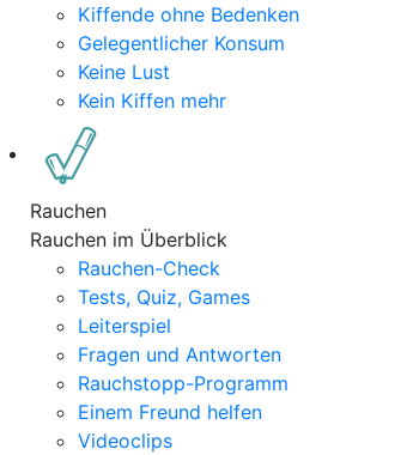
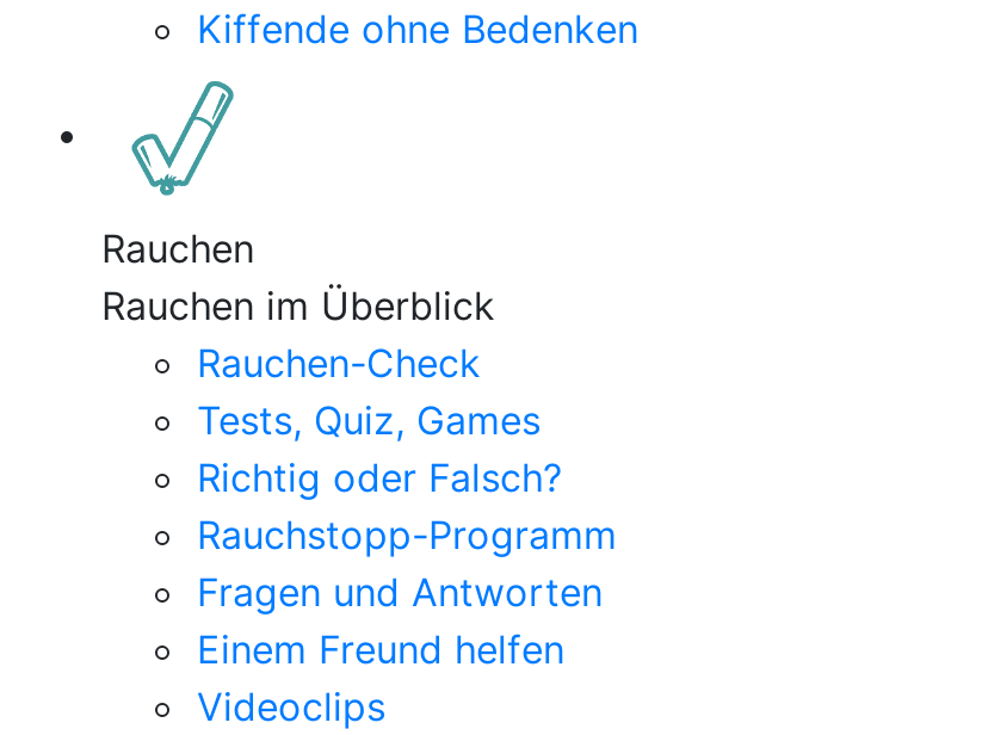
[78,31,285,113] Gelegentlicher Konsum | Keine Lust | Kein Kiffen mehr -> none
[78,314,171,338] Leiterspiel -> [197,453,562,501] Richtig oder Falsch?
moved [78,371,289,395] -> [197,511,617,558]: Rauchstopp-Programm

